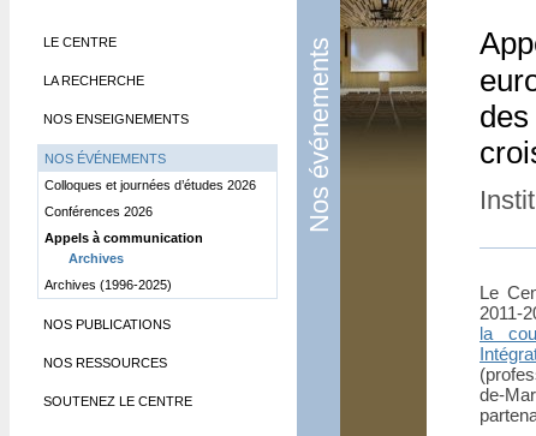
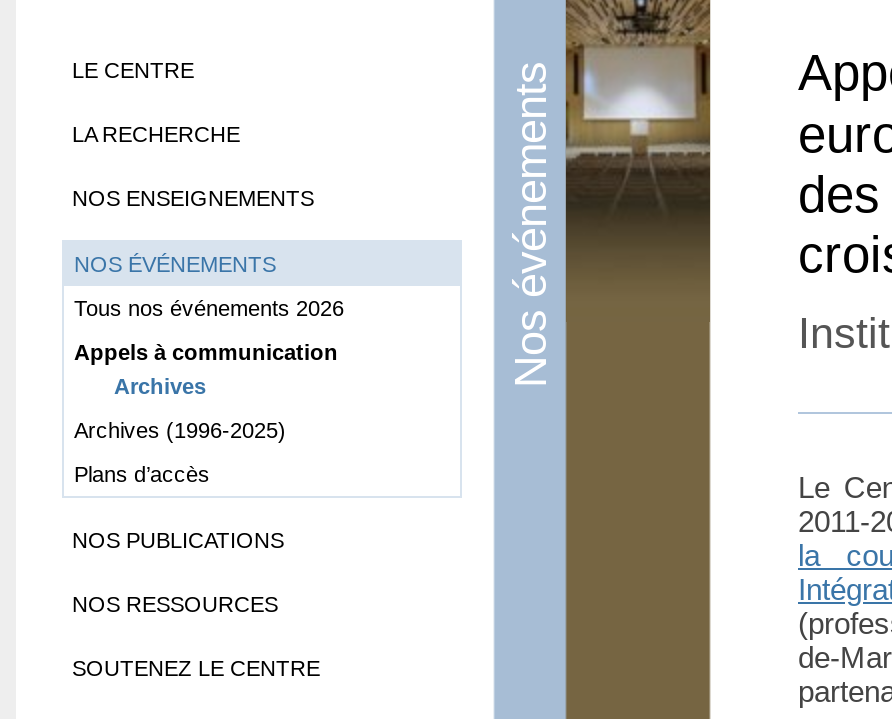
[44,177,256,218] Colloques et journées d’études 2026 | Conférences 2026 -> [74,295,344,319] Tous nos événements 2026
moved [44,230,203,291] -> [74,339,338,441]: Appels à communication | Archives | Archives (1996-2025)
none -> [74,461,210,485] Plans d’accès

